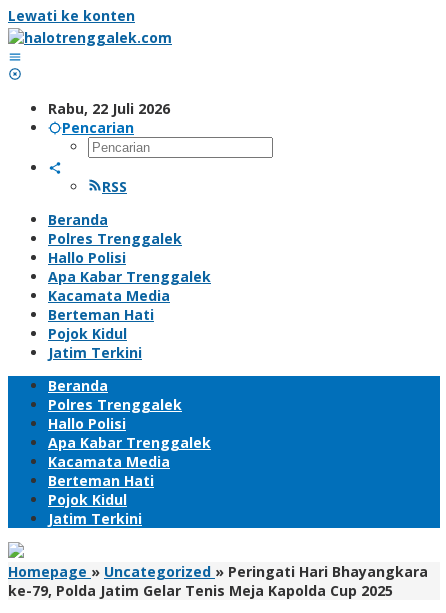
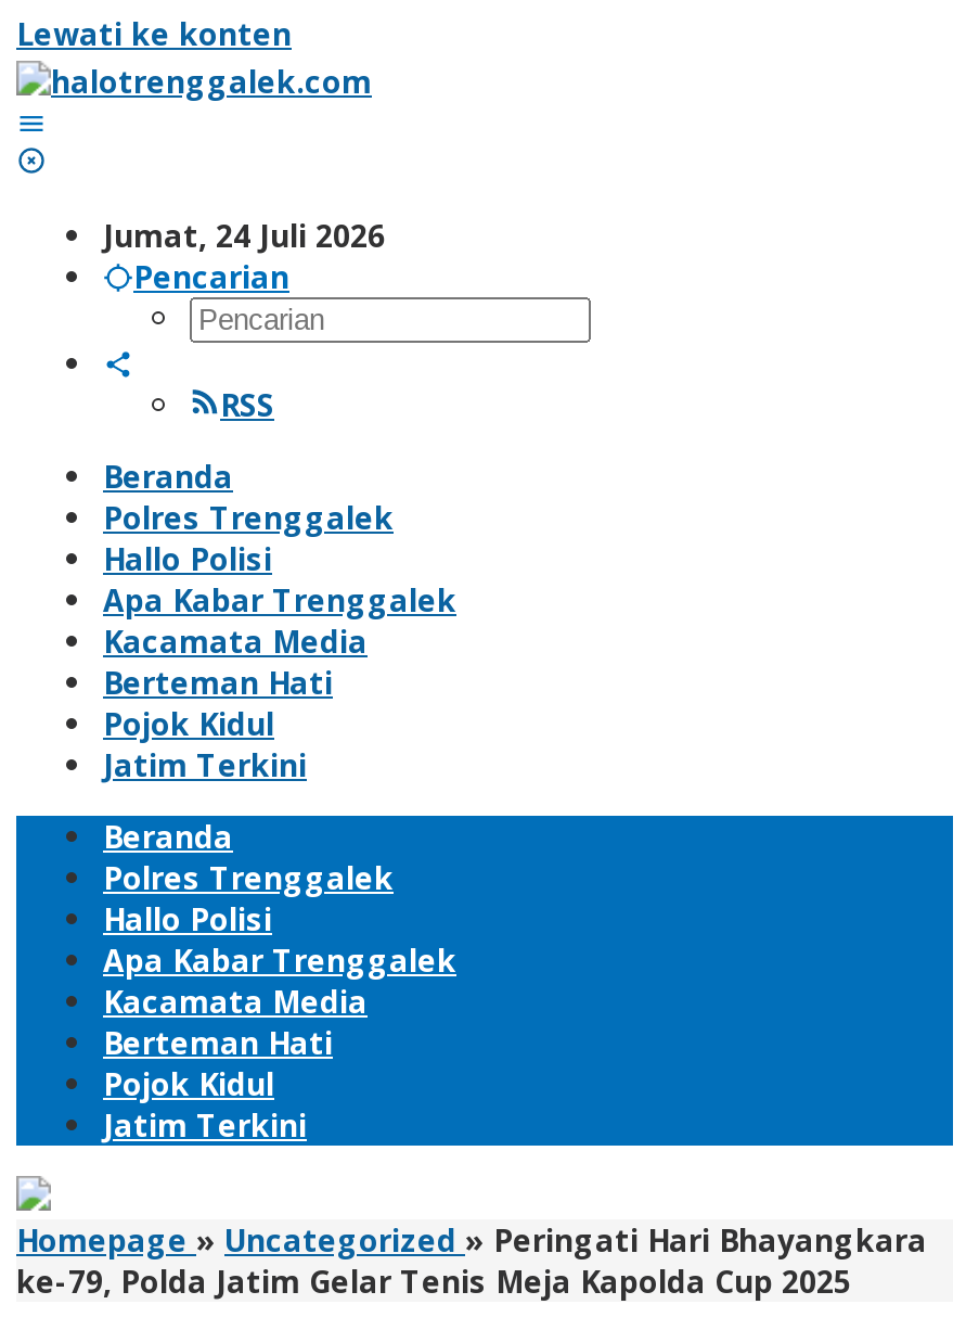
[48,99,170,118] Rabu, 22 Juli 2026 -> [103,215,385,256] Jumat, 24 Juli 2026

